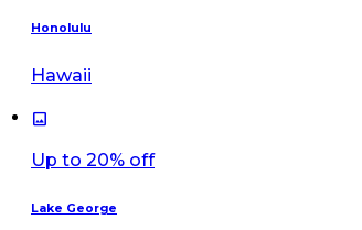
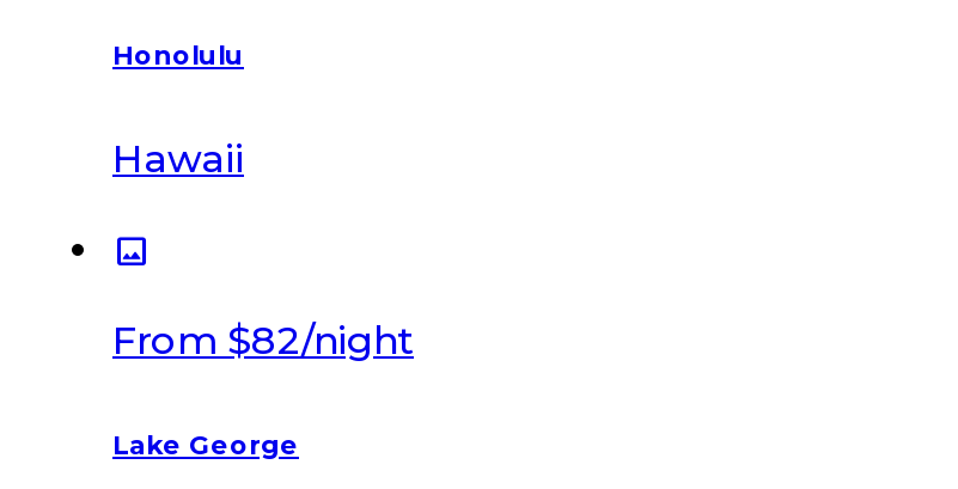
[31,149,155,170] Up to 20% off -> [112,319,414,364] From $82/night

